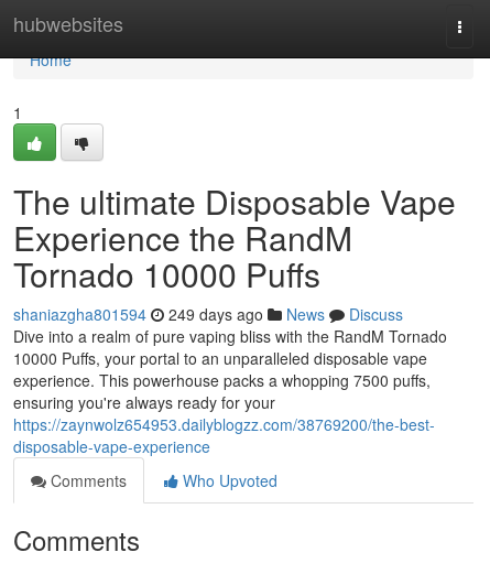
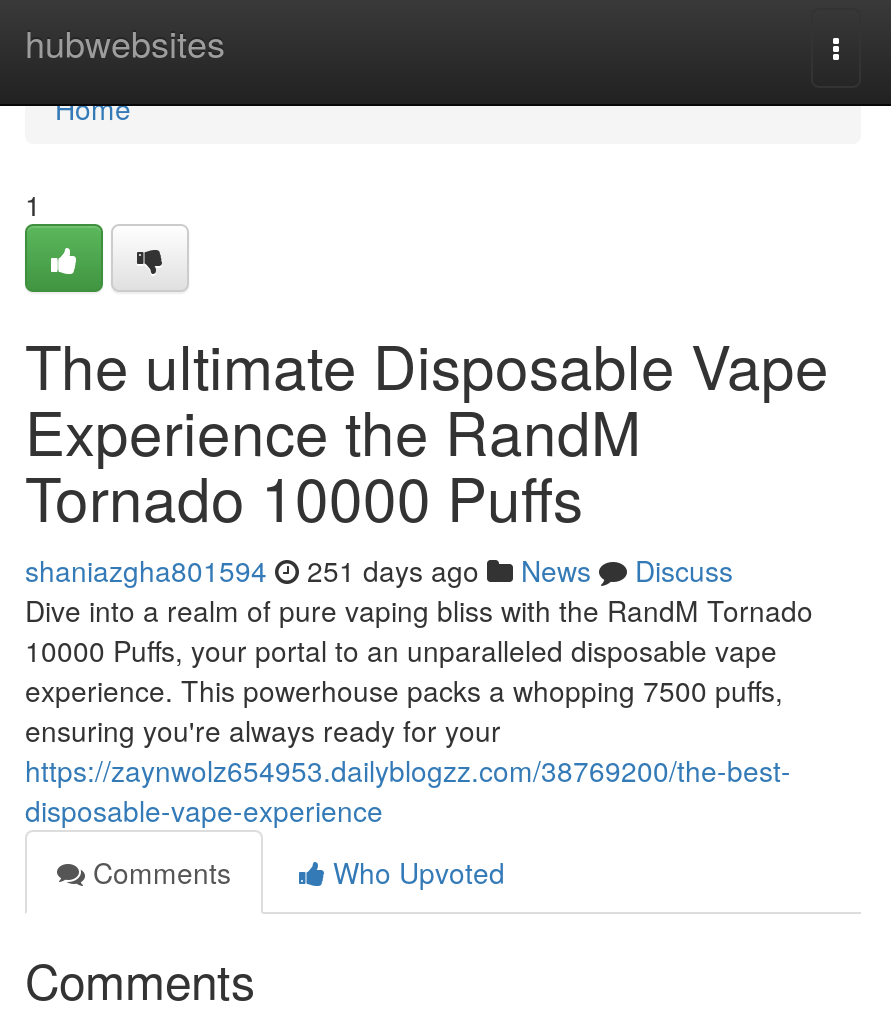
[13,303,403,325] shaniazgha801594 249 days ago News Discuss -> [25,550,733,590] shaniazgha801594 251 days ago News Discuss

